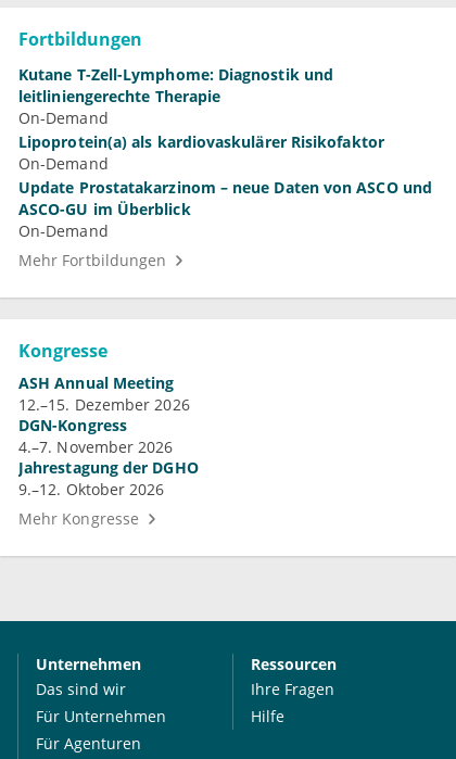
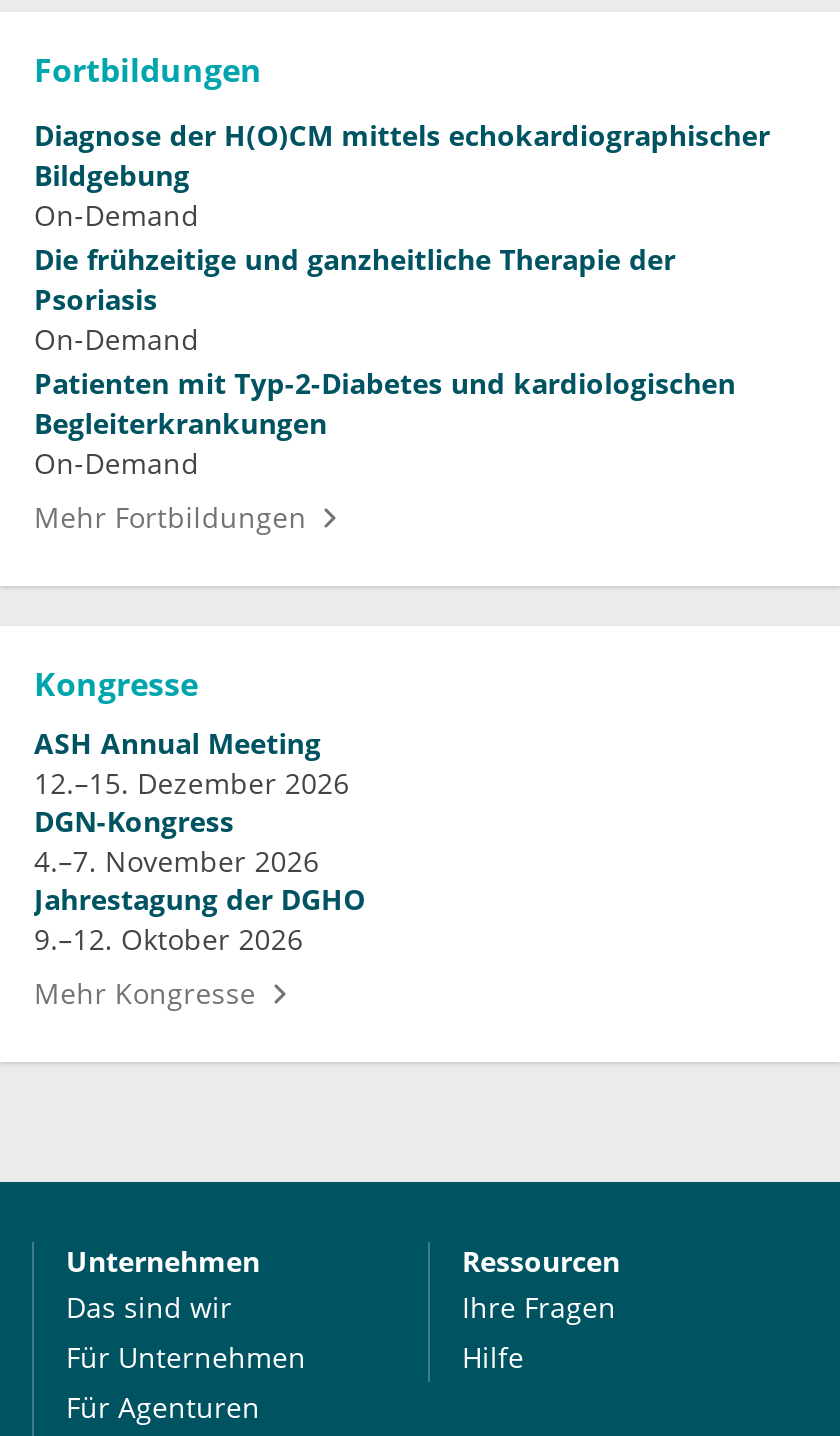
[18,64,333,107] Kutane T-Zell-Lymphome: Diagnostik und | leitliniengerechte Therapie -> [34,116,770,194] Diagnose der H(O)CM mittels echokardiographischer | Bildgebung
[18,132,384,152] Lipoprotein(a) als kardiovaskulärer Risikofaktor -> [34,240,675,318] Die frühzeitige und ganzheitliche Therapie der | Psoriasis
[18,177,432,220] Update Prostatakarzinom – neue Daten von ASCO und | ASCO-GU im Überblick -> [34,364,736,442] Patienten mit Typ-2-Diabetes und kardiologischen | Begleiterkrankungen

